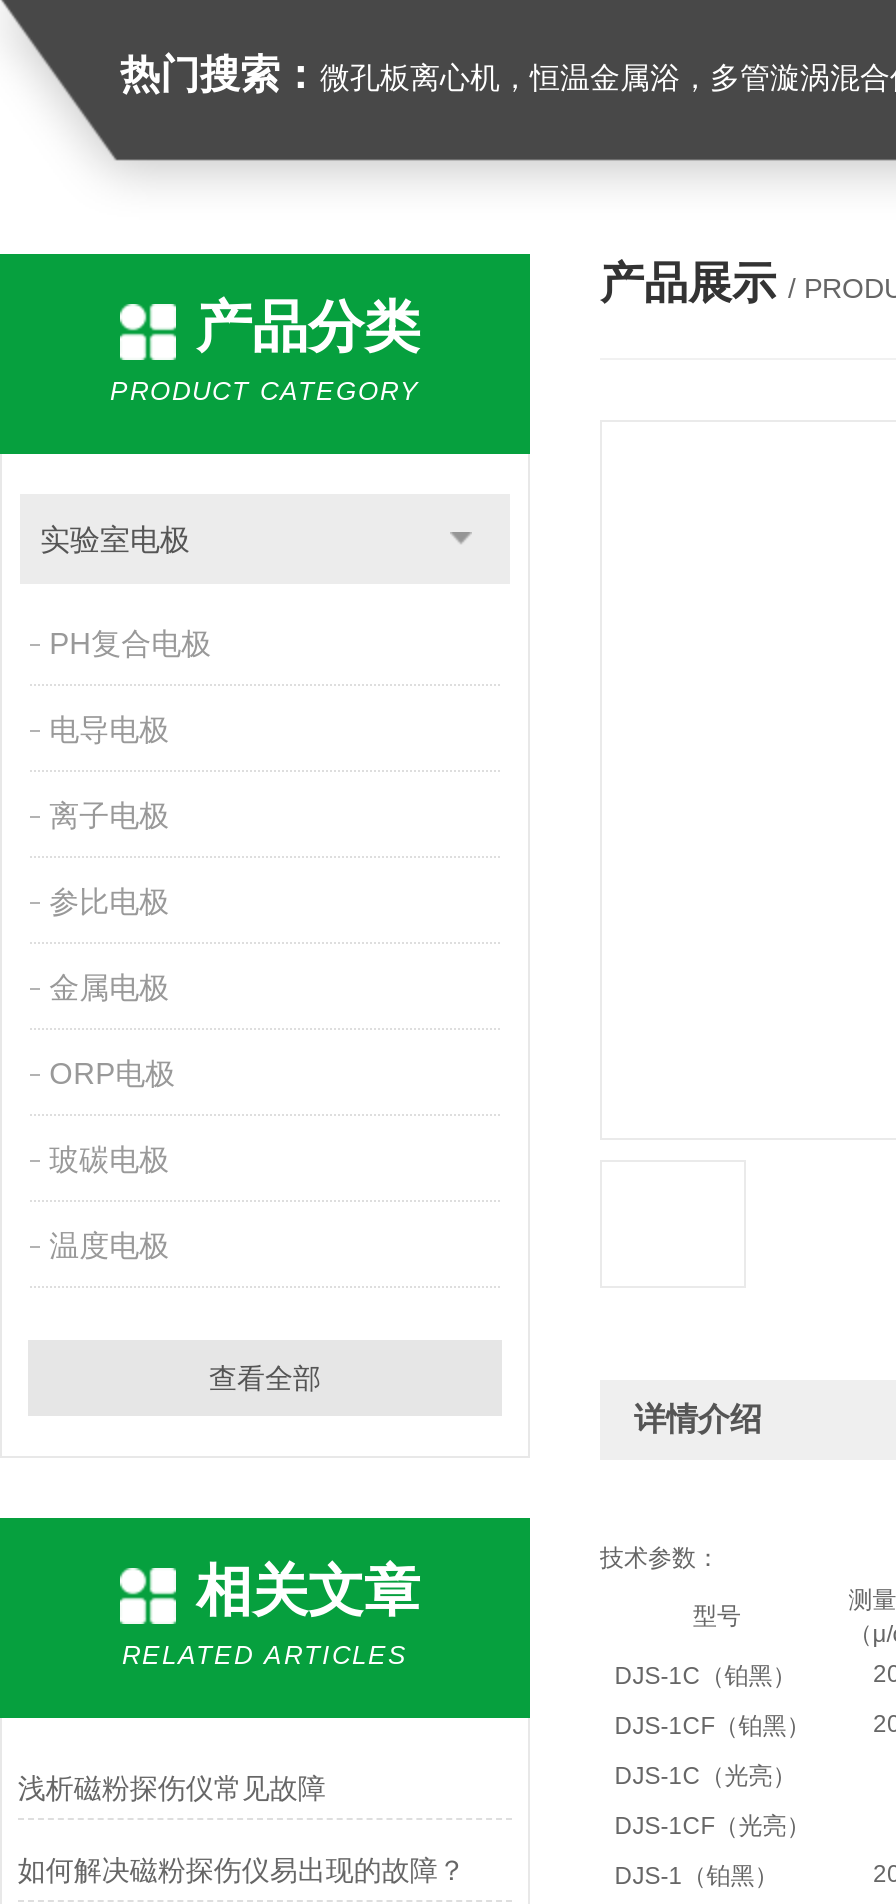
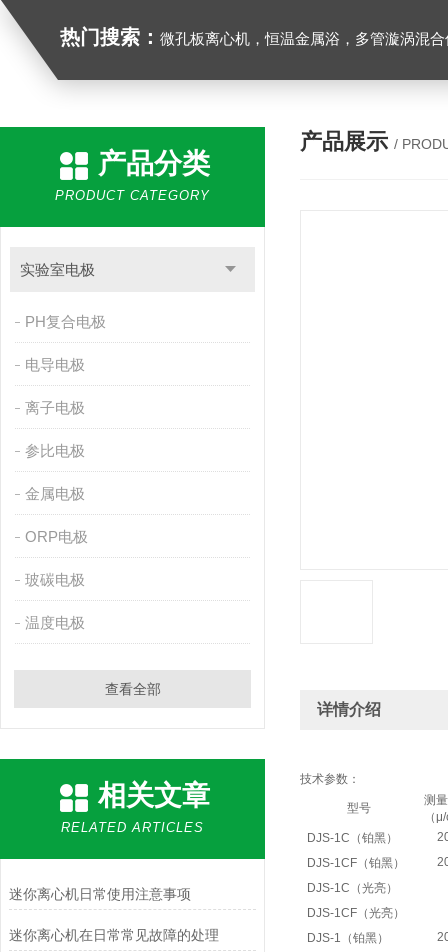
[18,1772,326,1804] 浅析磁粉探伤仪常见故障 -> [9,886,191,902] 迷你离心机日常使用注意事项
[18,1854,466,1886] 如何解决磁粉探伤仪易出现的故障？ -> [9,927,219,943] 迷你离心机在日常常见故障的处理

